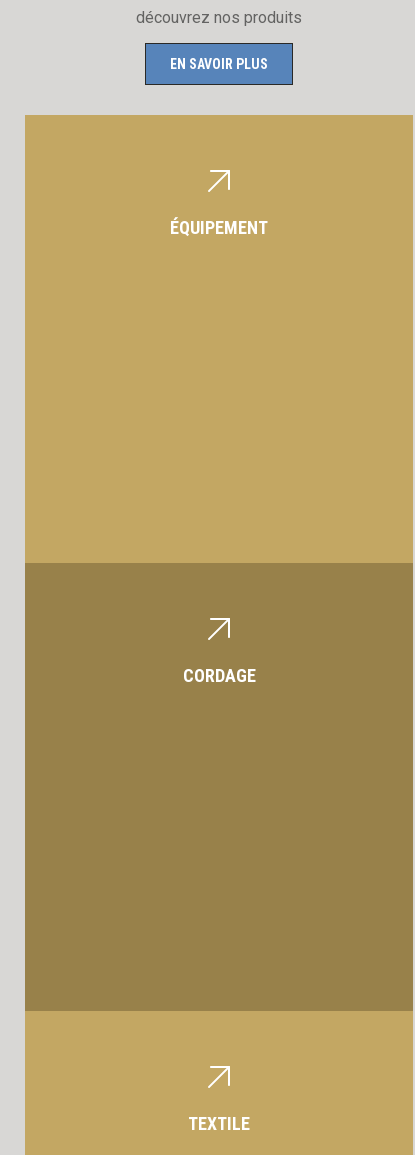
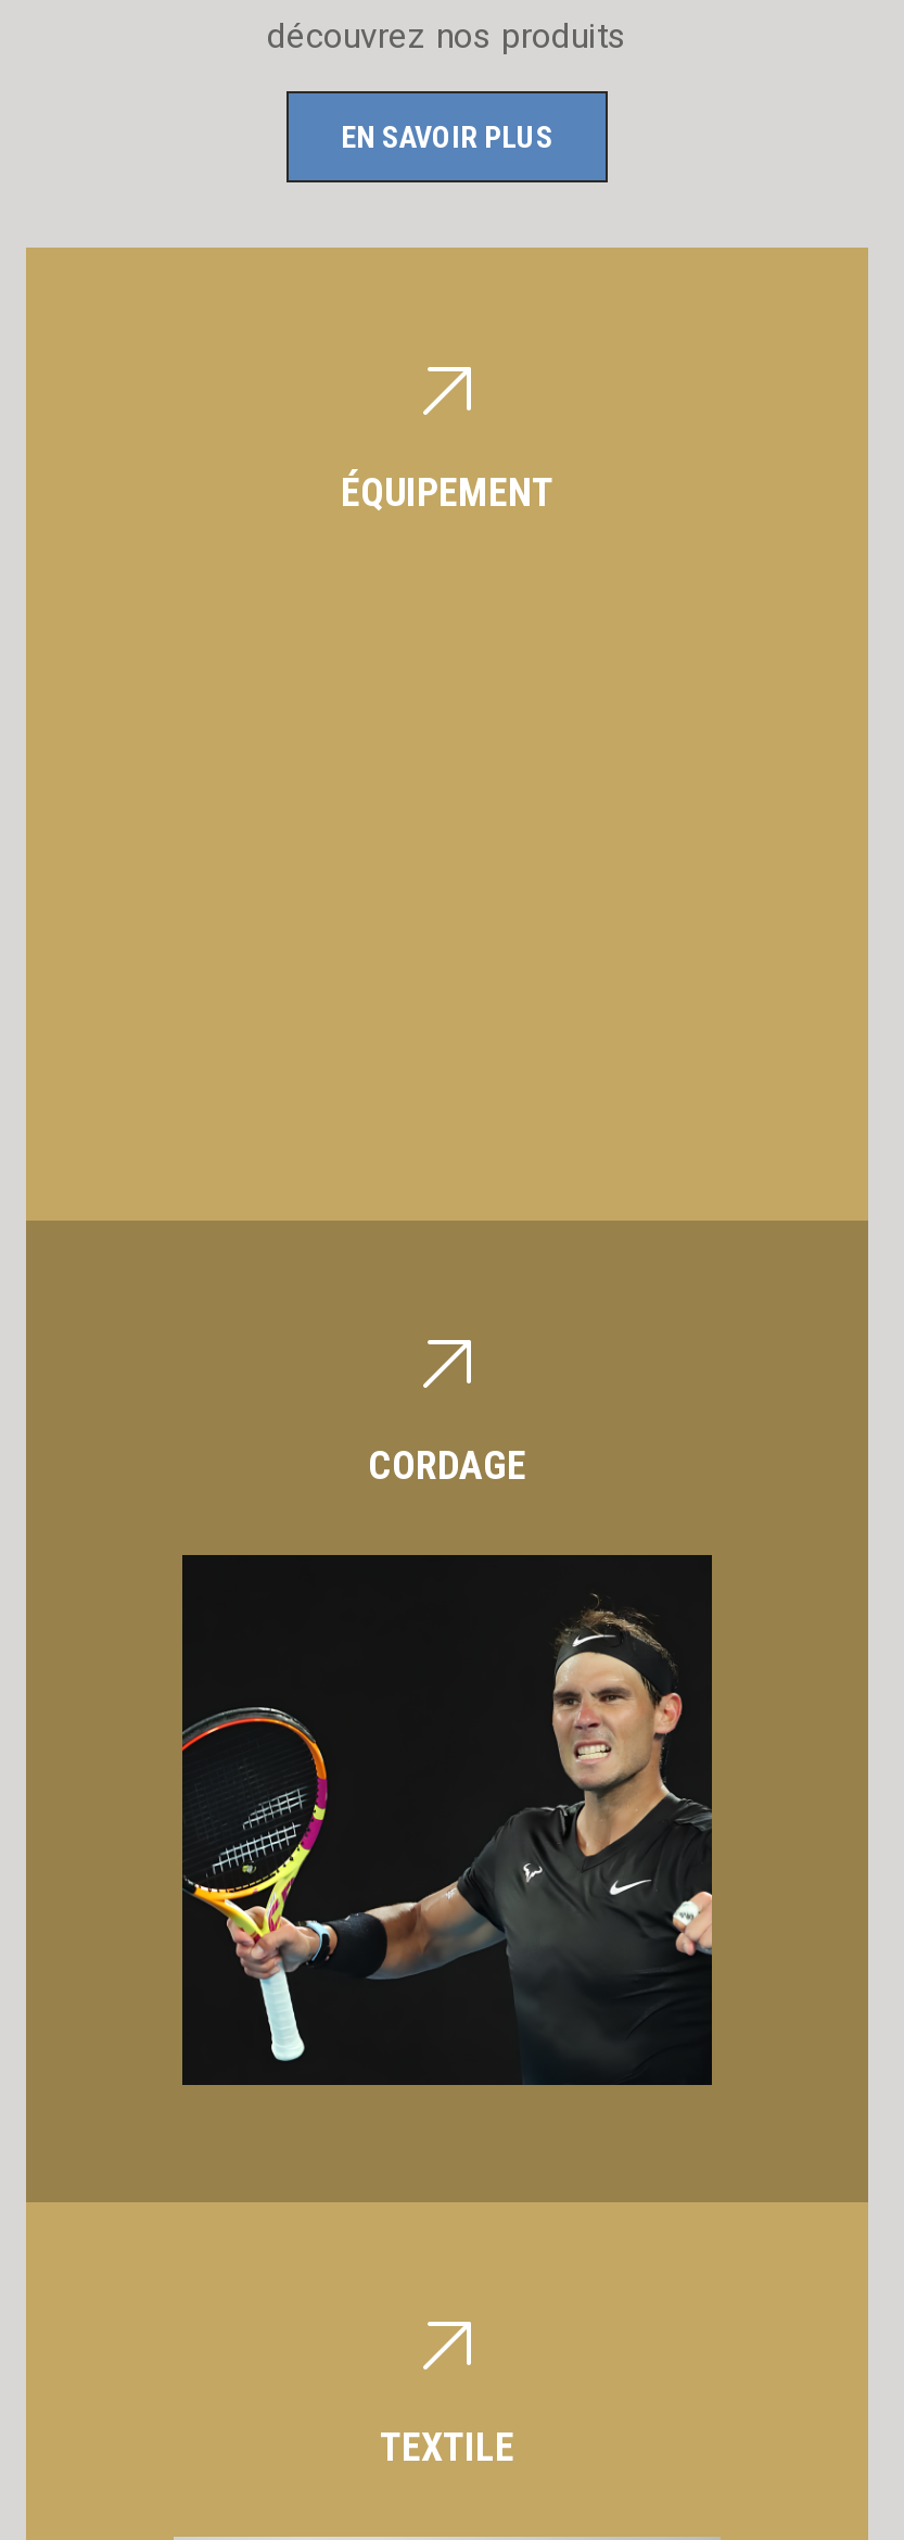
none -> [180,1553,714,2087] [image]

